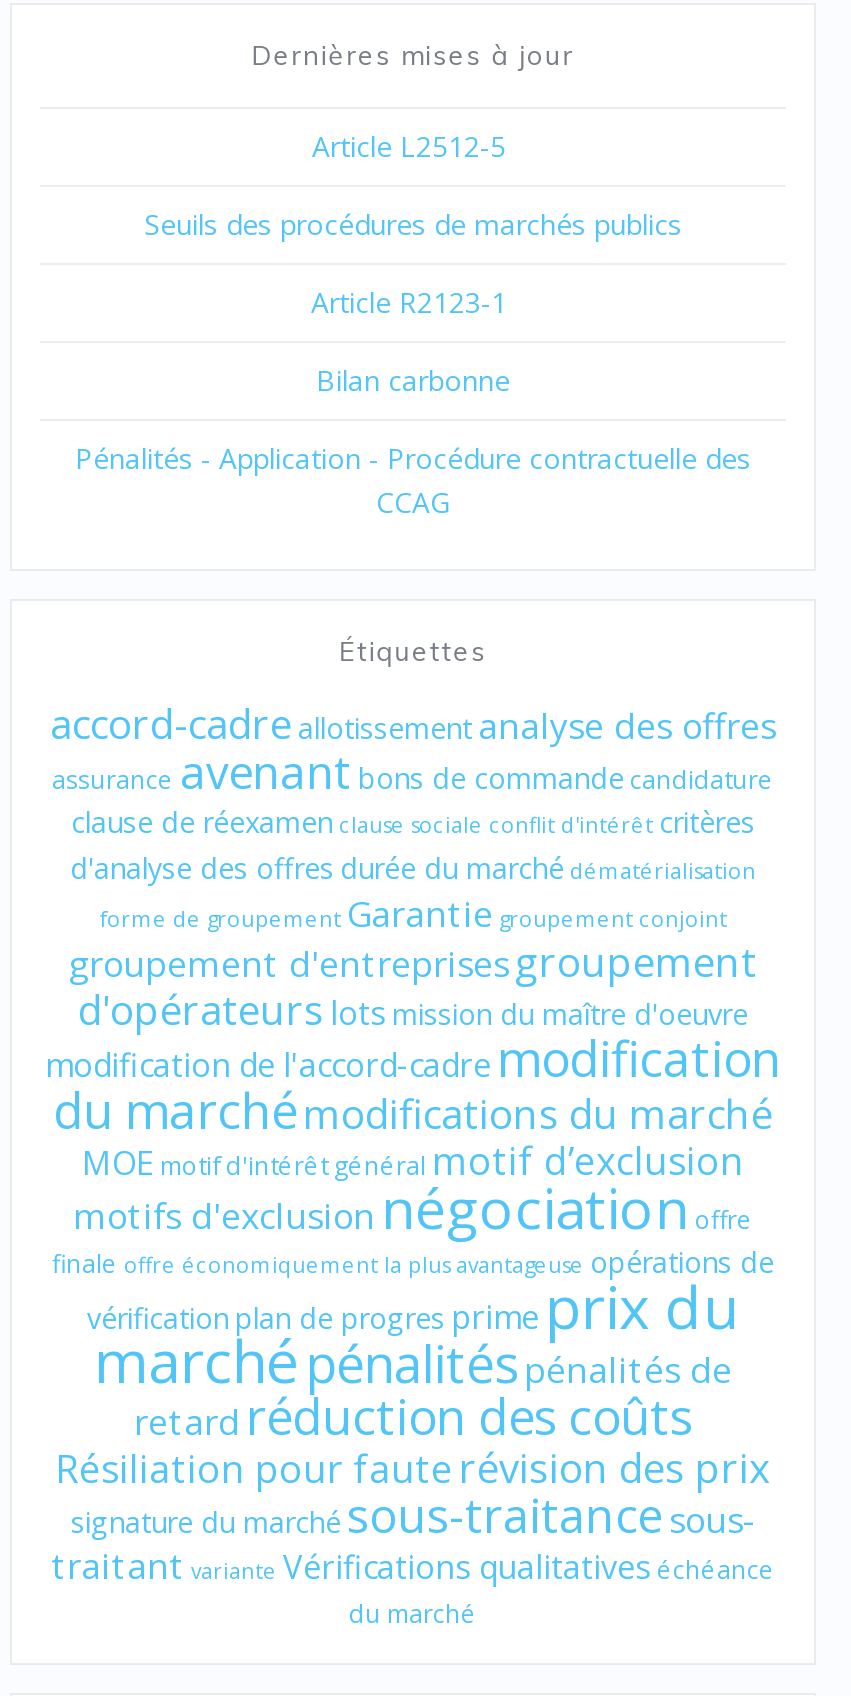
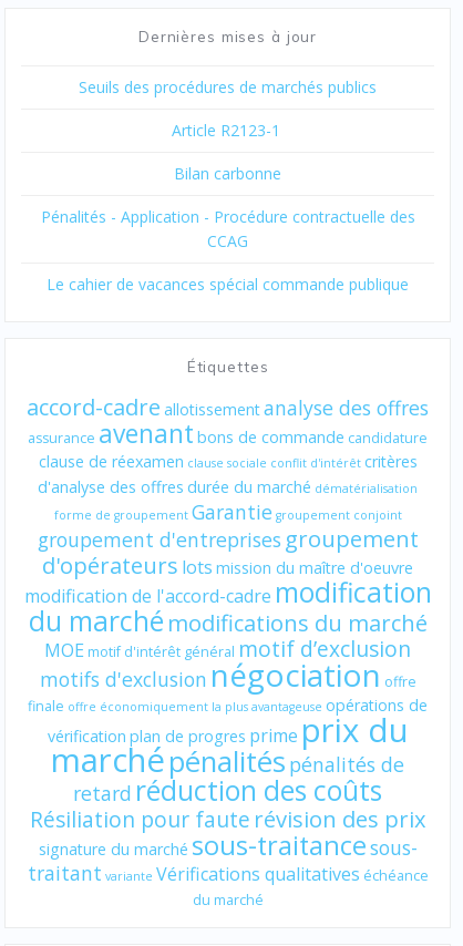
[312,126,514,164] Article L2512-5 -> none
moved [75,204,751,520] -> [40,77,415,252]: Seuils des procédures de marchés publics | Article R2123-1 | Bilan carbonne | Pénalités - Application - Procédure contractuelle des | CCAG
none -> [47,274,409,295] Le cahier de vacances spécial commande publique

